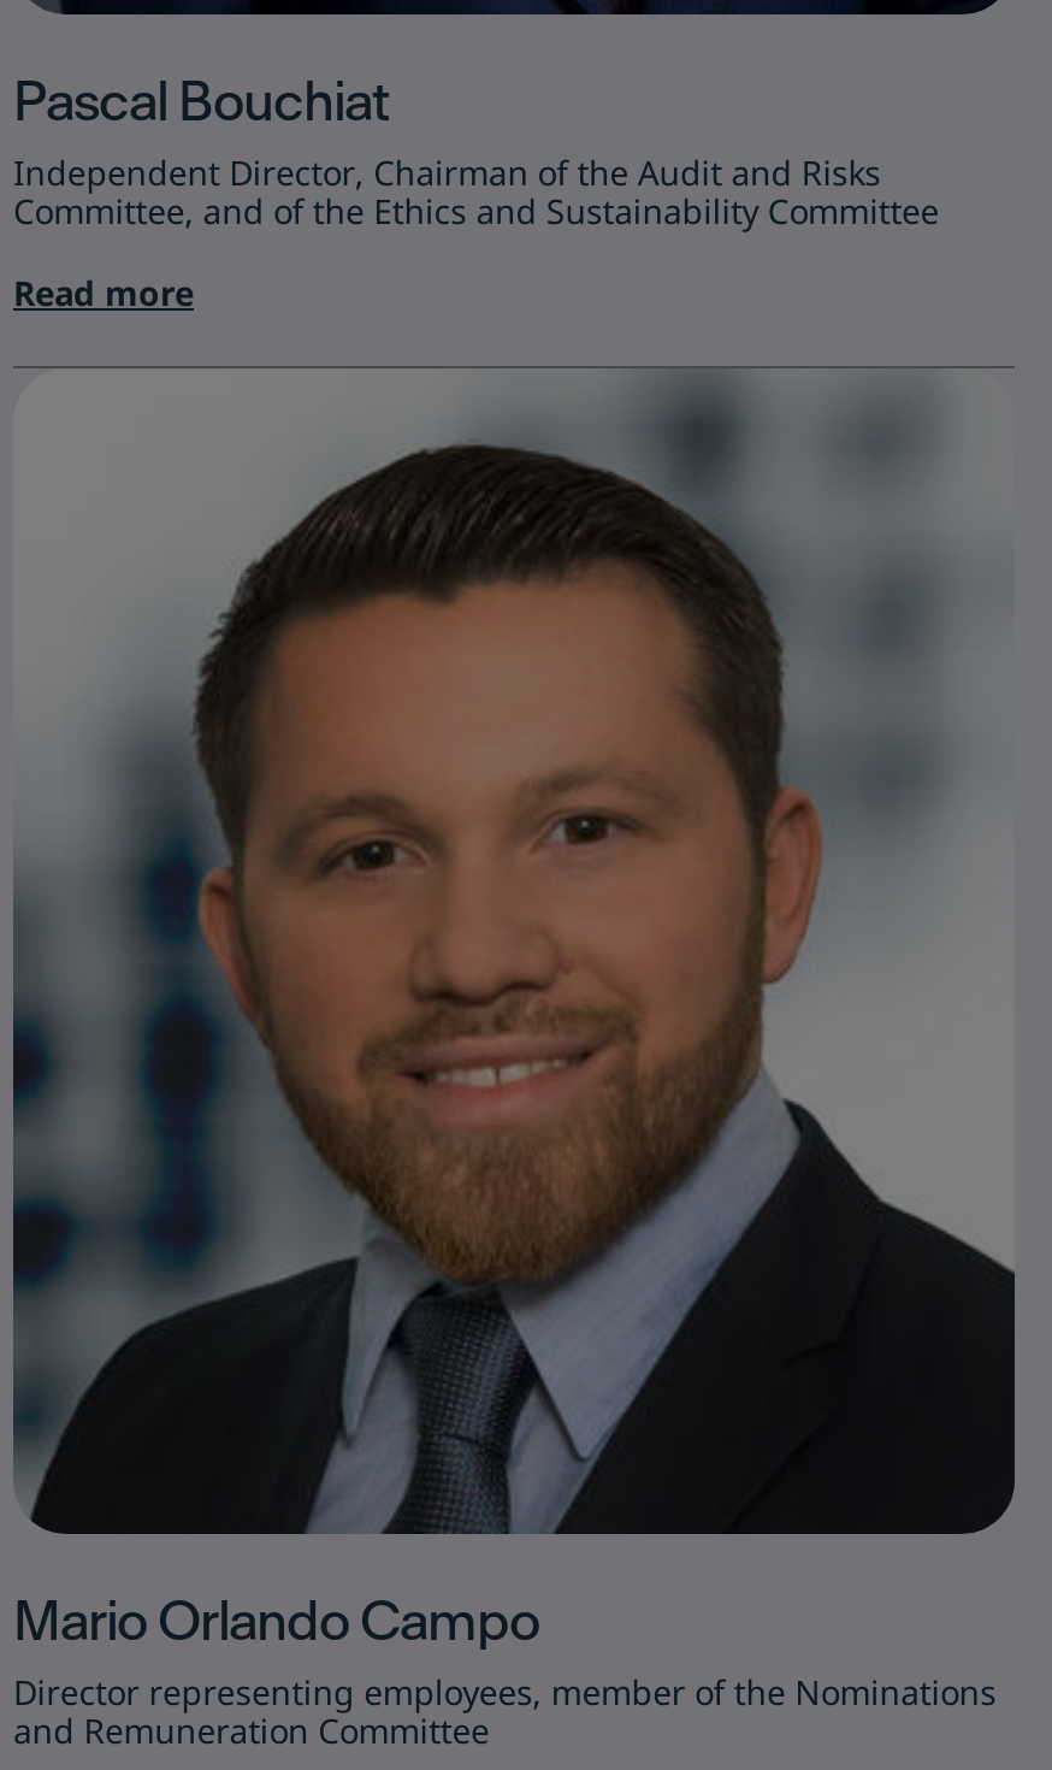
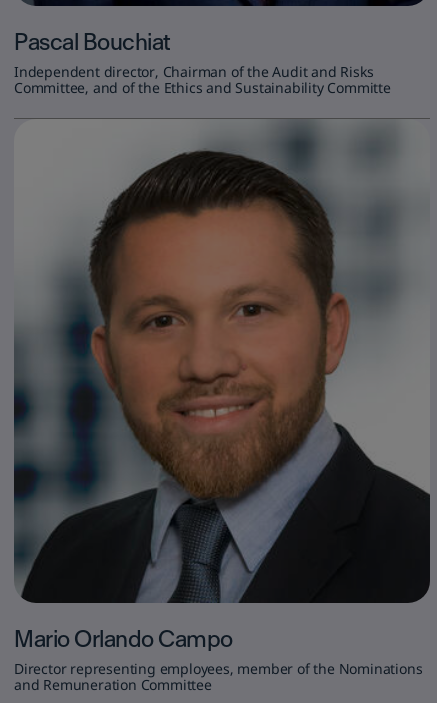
[13,148,939,314] Independent Director, Chairman of the Audit and Risks | Committee, and of the Ethics and Sustainability Committee | Read more -> [14,61,391,96] Independent director, Chairman of the Audit and Risks | Committee, and of the Ethics and Sustainability Committe

